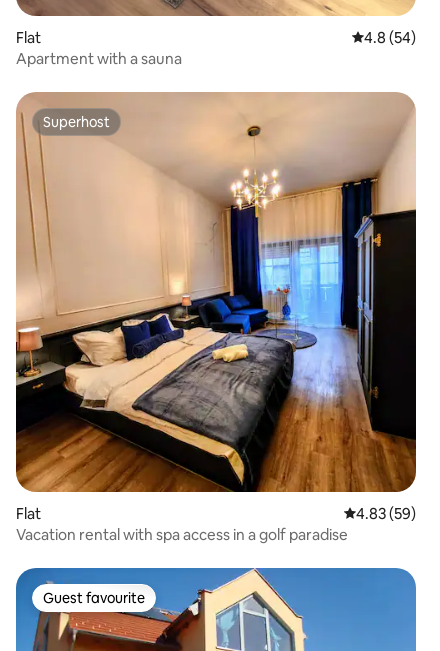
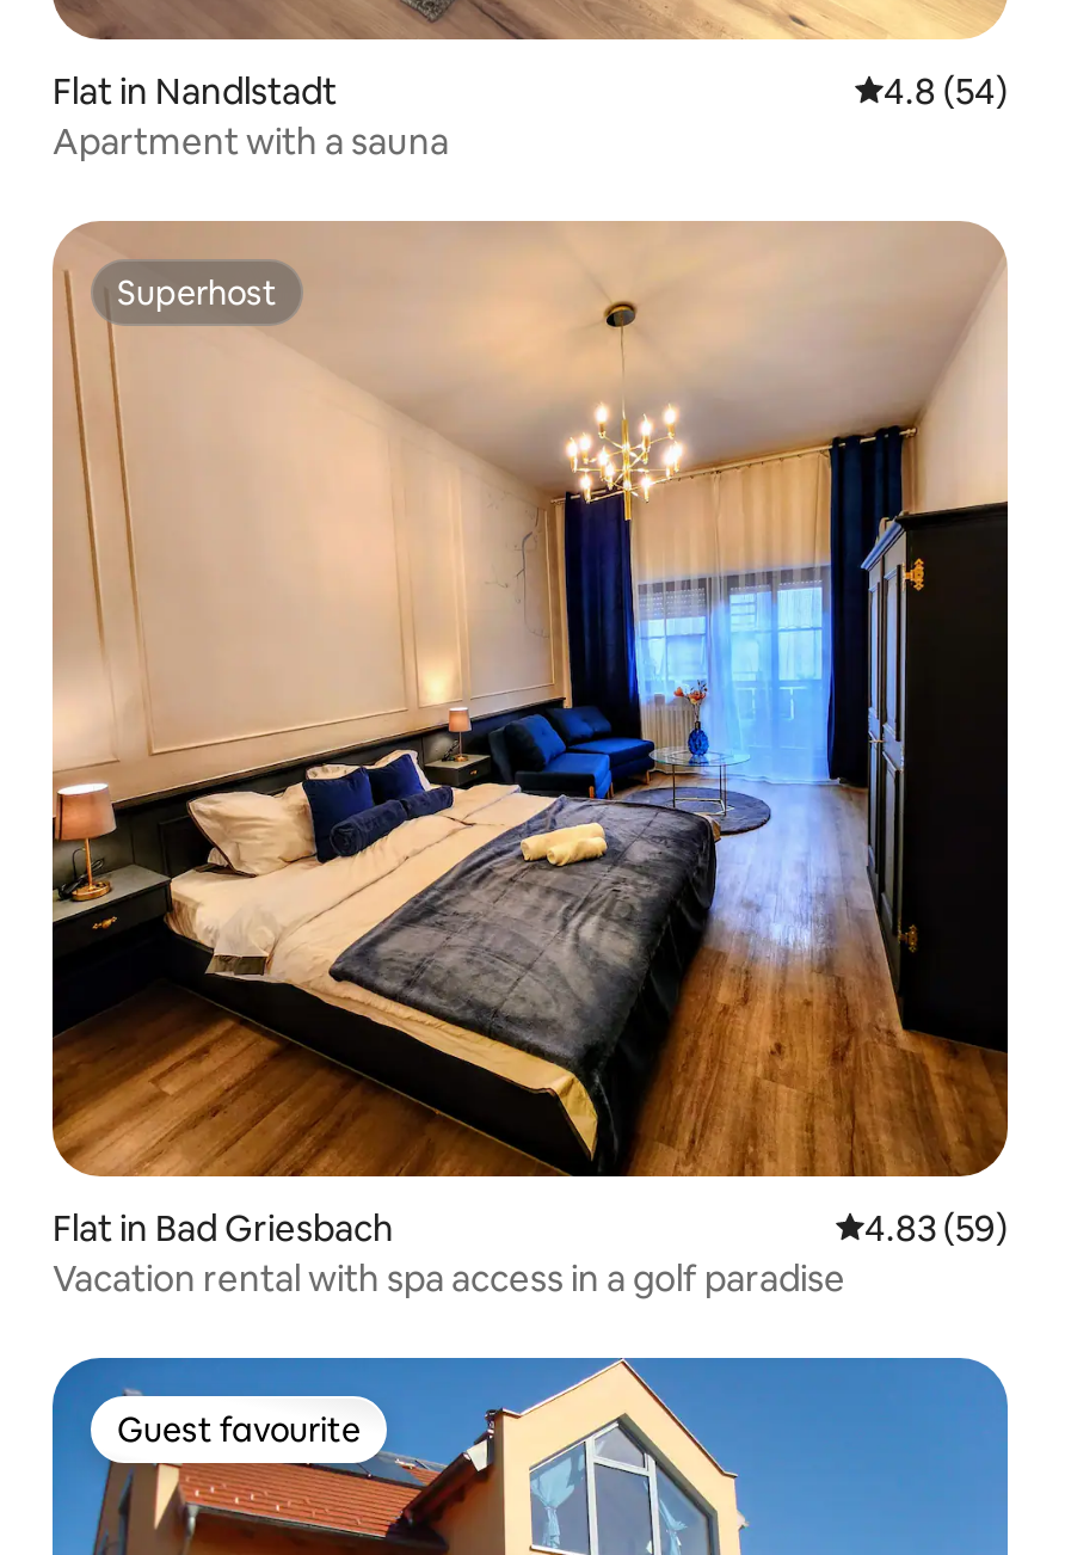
[16,28,41,47] Flat -> [53,68,337,113] Flat in Nandlstadt
[16,504,41,523] Flat -> [53,1205,394,1250] Flat in Bad Griesbach

